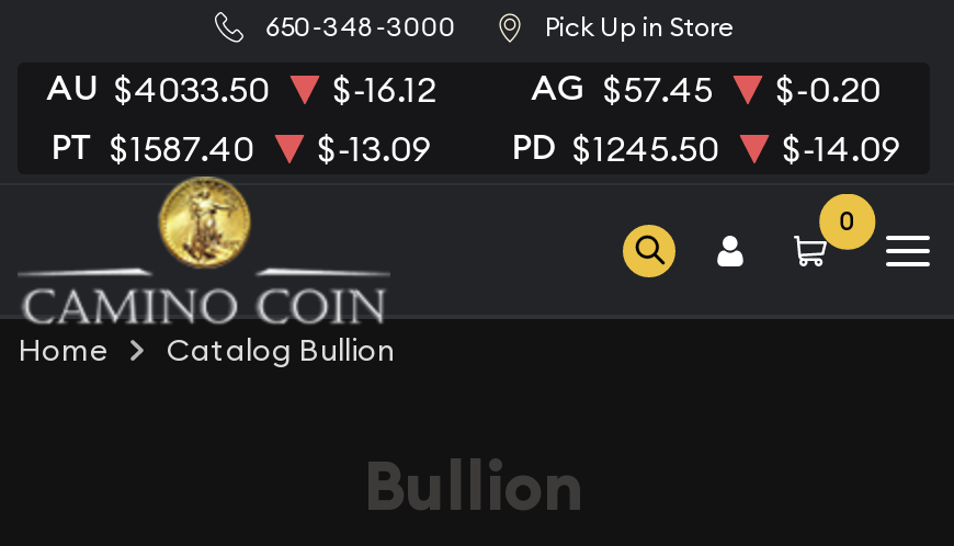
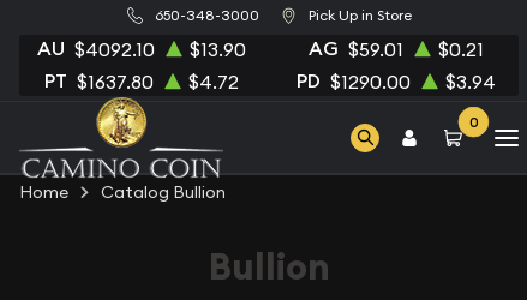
[46,64,270,110] AU $4033.50 -> [37,36,155,61] AU $4092.10
[333,66,436,110] $-16.12 -> [190,37,246,61] $13.90
[531,64,713,110] AG $57.45 -> [309,36,403,61] AG $59.01
[776,66,881,110] $-0.20 -> [438,37,484,61] $0.21
[51,123,255,170] PT $1587.40 -> [45,68,154,93] PT $1637.80
[318,126,432,170] $-13.09 -> [188,69,239,93] $4.72
[511,123,720,170] PD $1245.50 -> [297,68,411,93] PD $1290.00
[783,126,901,170] $-14.09 -> [445,69,496,93] $3.94

